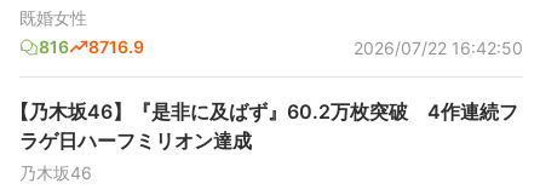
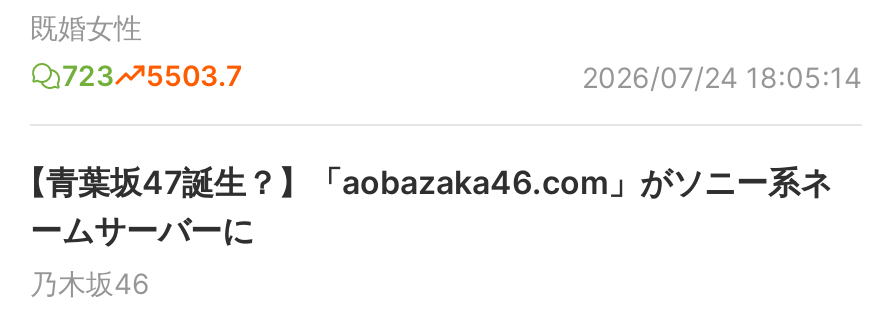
[39,37,523,58] 816 | 8716.9 | 2026/07/22 16:42:50 -> [62,58,862,94] 723 | 5503.7 | 2026/07/24 18:05:14
[10,100,518,153] 【乃木坂46】『是非に及ばず』60.2万枚突破 4作連続フ | ラゲ日ハーフミリオン達成 -> [14,162,832,250] 【青葉坂47誕生？】「aobazaka46.com」がソニー系ネ | ームサーバーに

